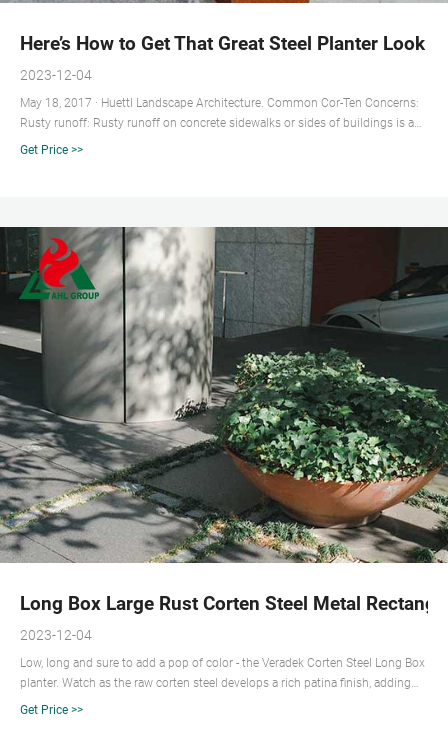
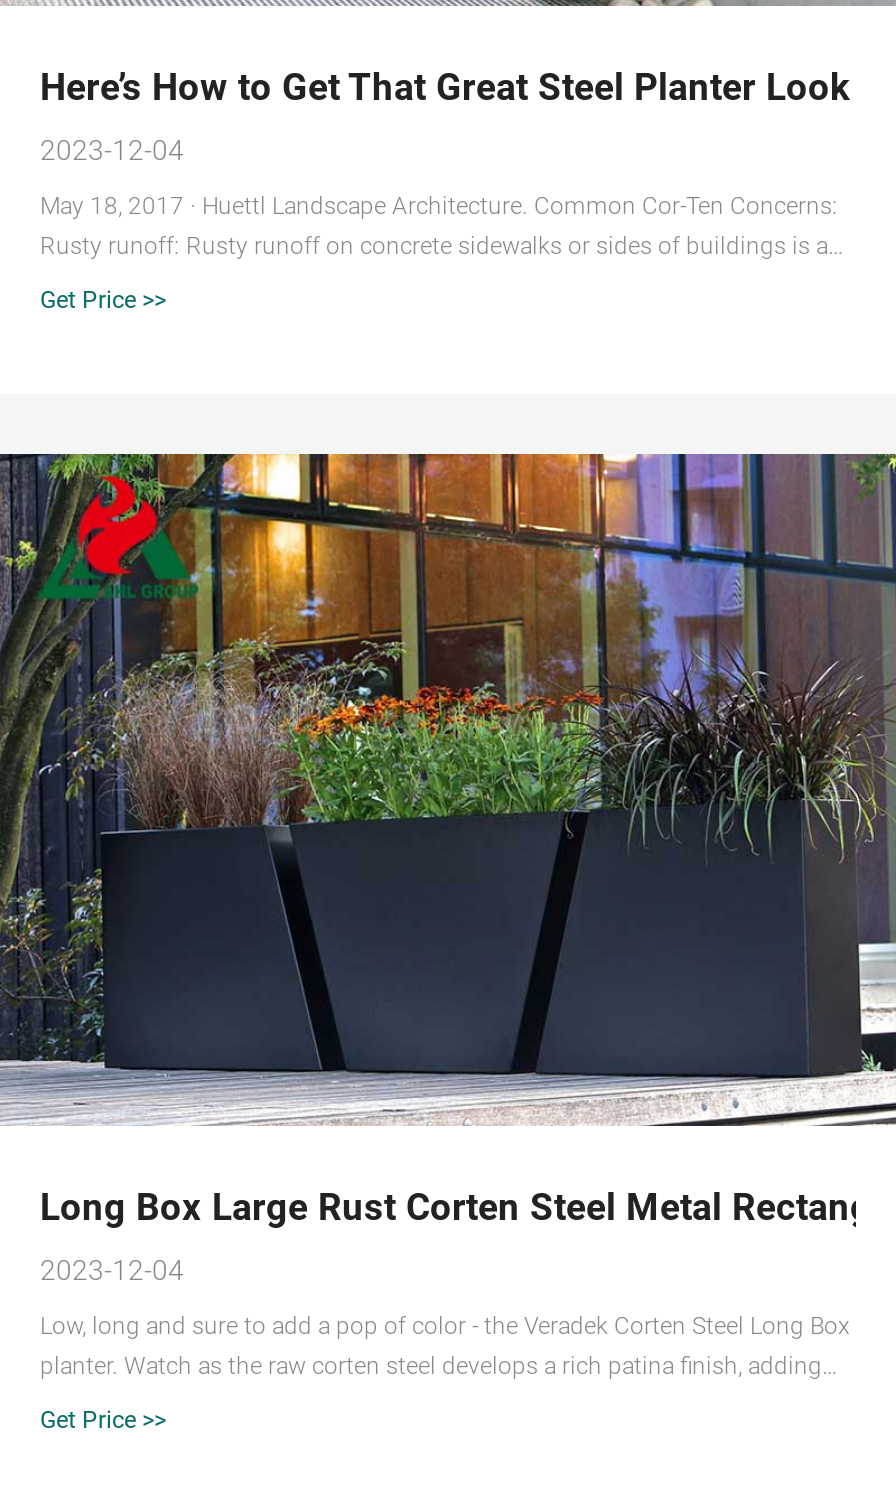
[3,226,445,564] [image] -> [6,452,890,1128] [image]

